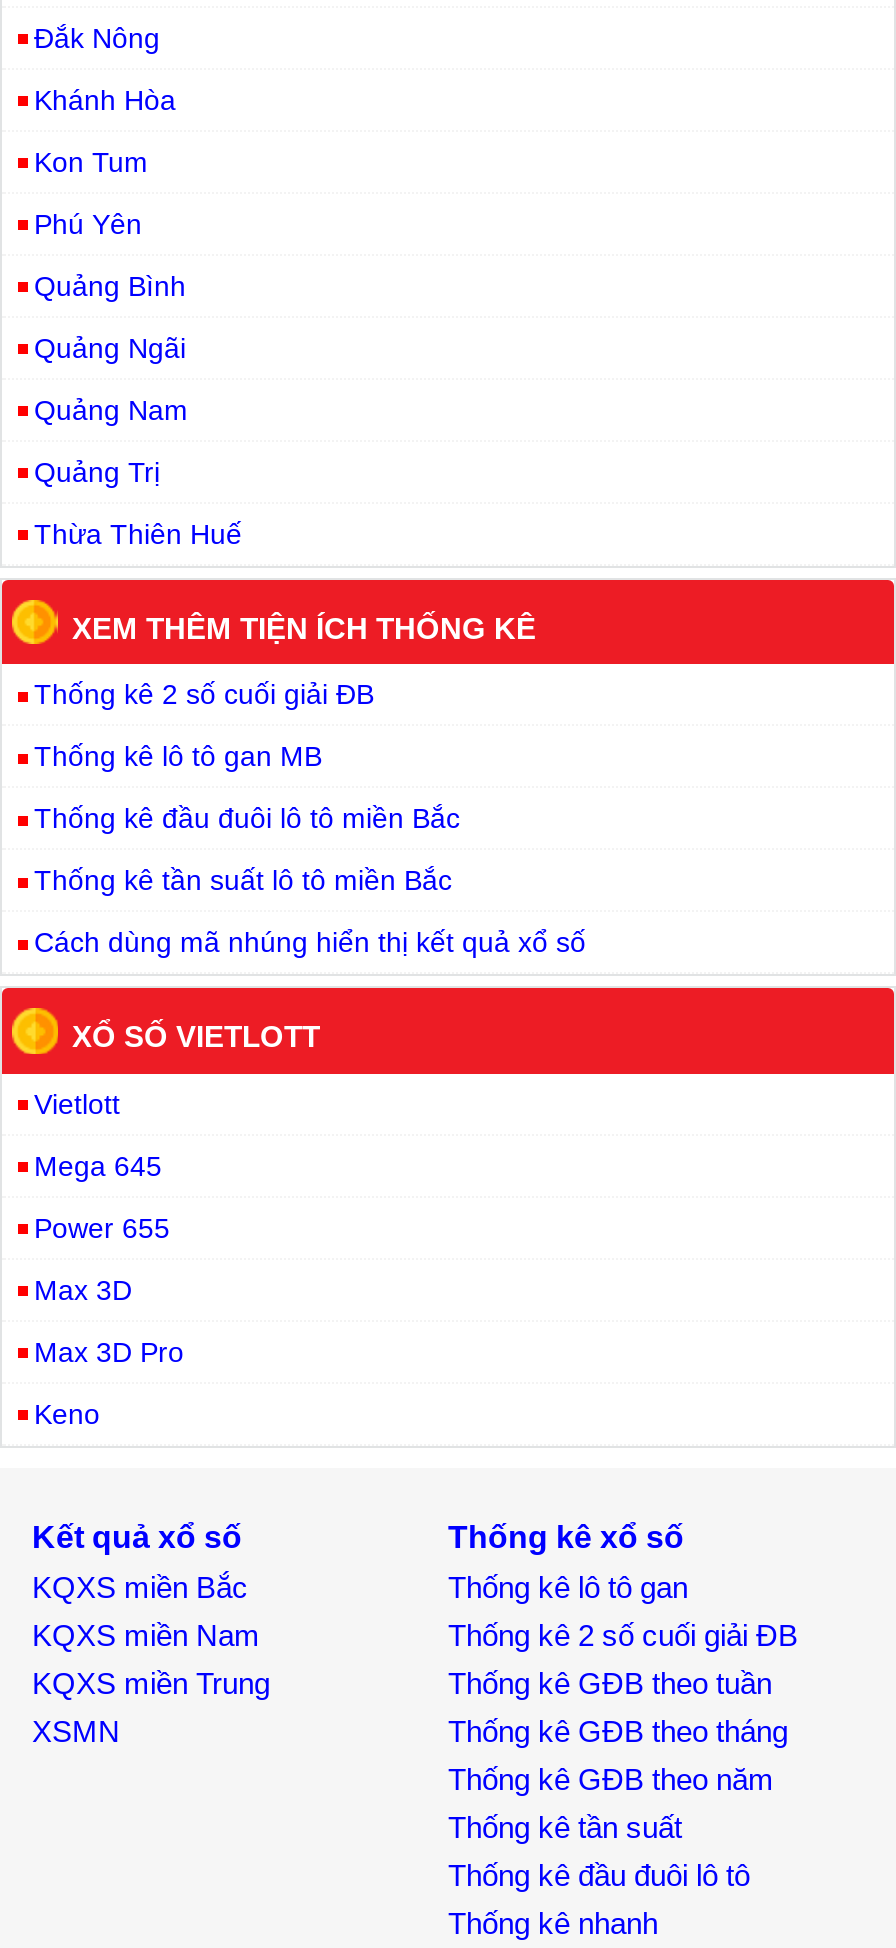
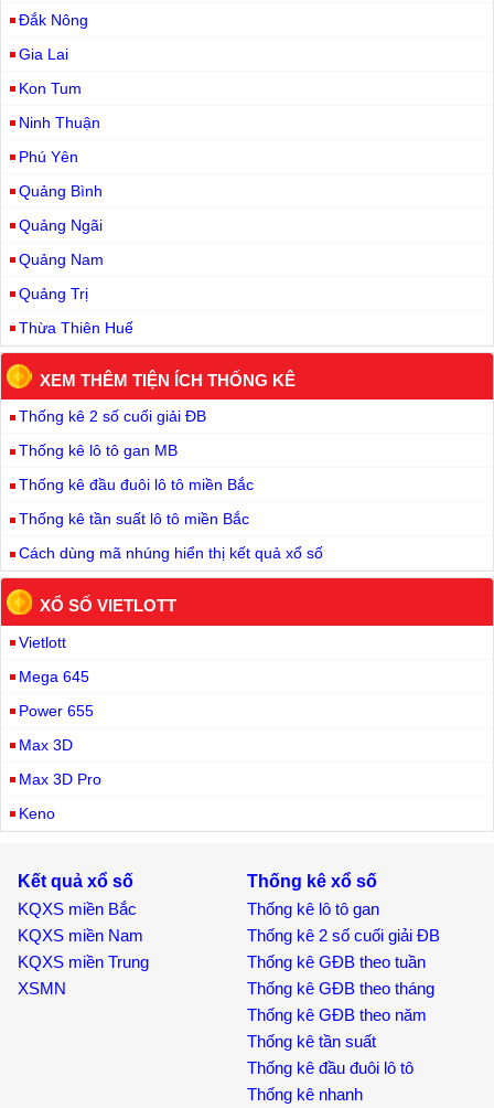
[34,84,176,116] Khánh Hòa -> [19,45,68,63] Gia Lai
none -> [19,113,100,131] Ninh Thuận

